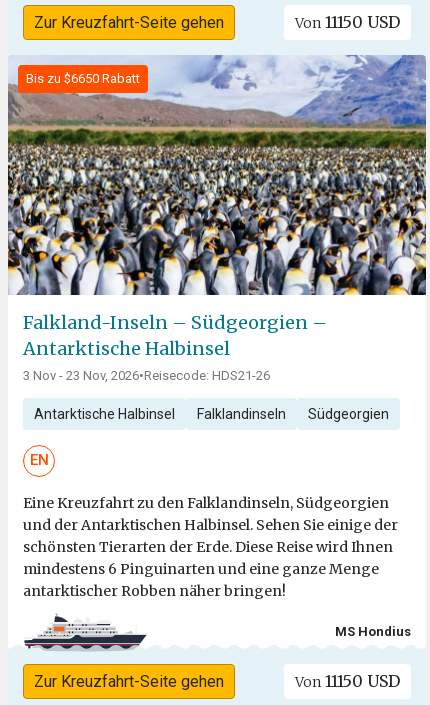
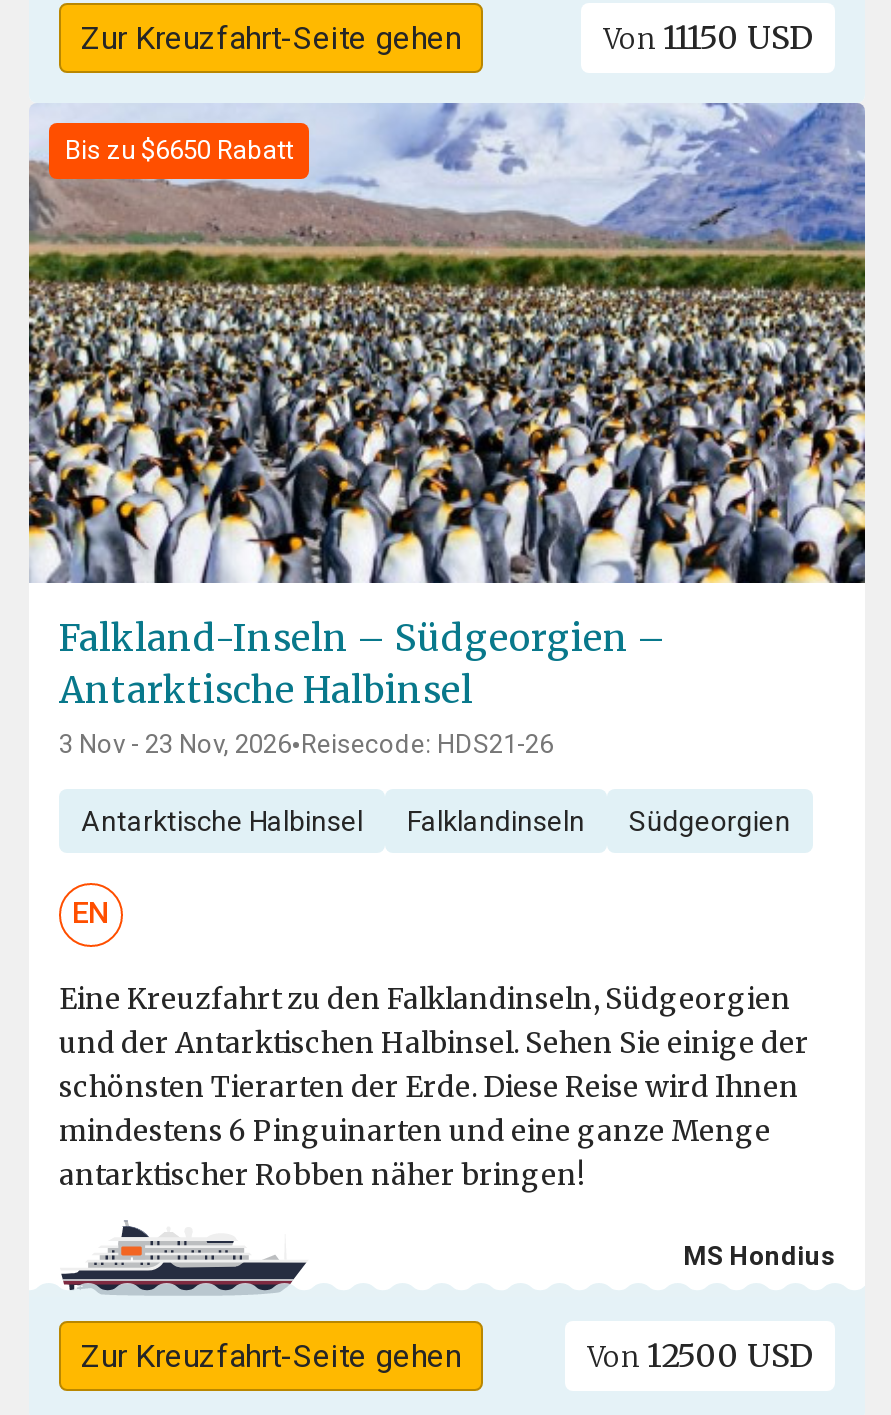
[295,671,400,691] Von 11150 USD -> [587,1335,813,1375] Von 12500 USD

